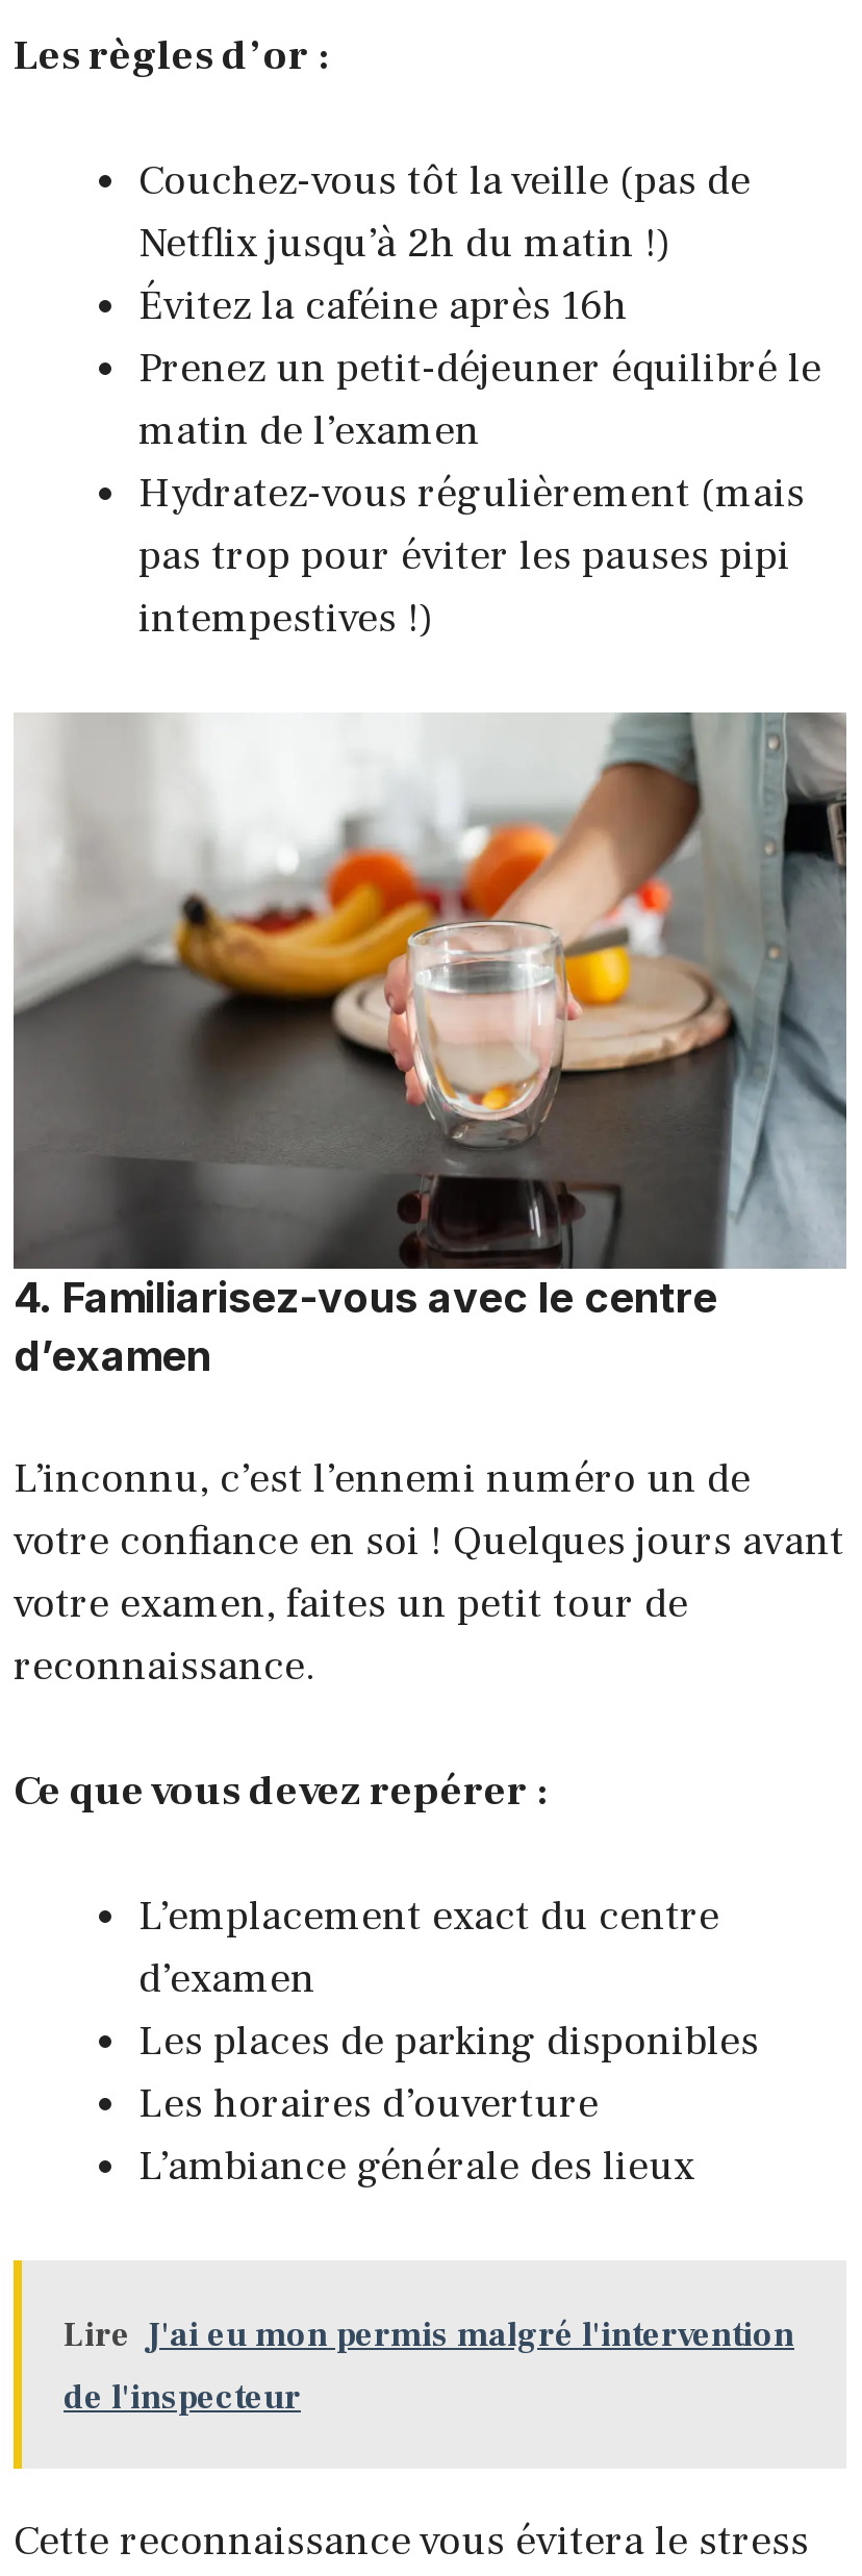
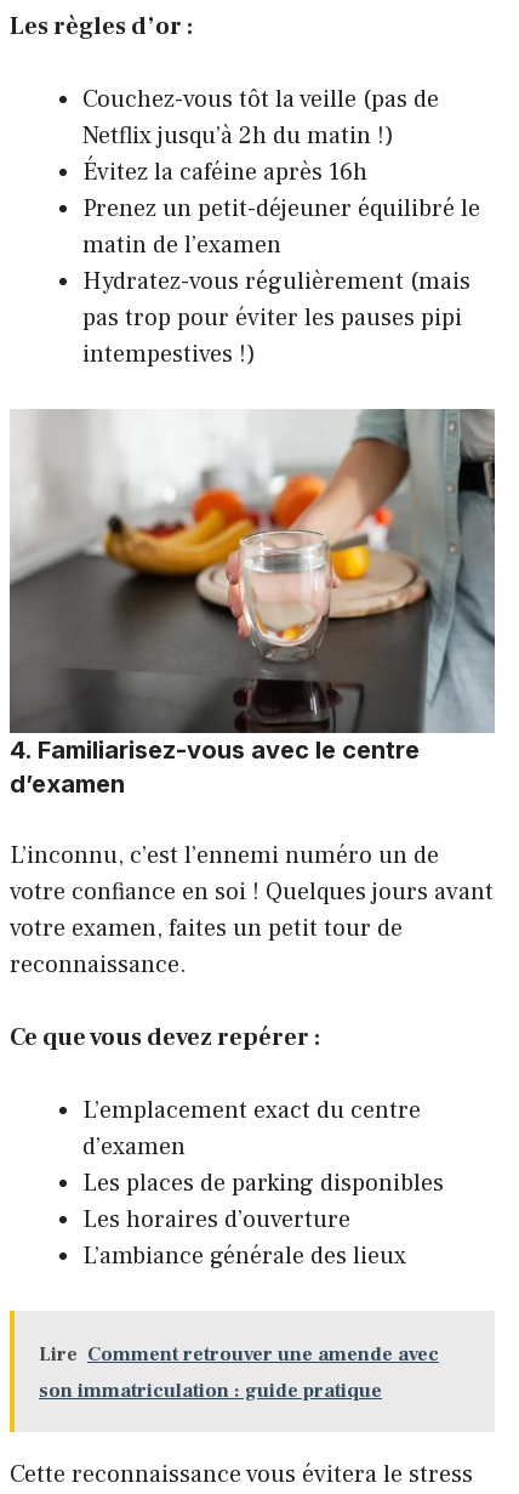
[64,2315,794,2356] Lire J'ai eu mon permis malgré l'intervention -> [39,1342,439,1366] Lire Comment retrouver une amende avec
[64,2377,301,2419] de l'inspecteur -> [39,1378,382,1403] son immatriculation : guide pratique

